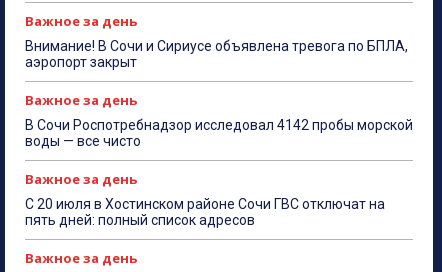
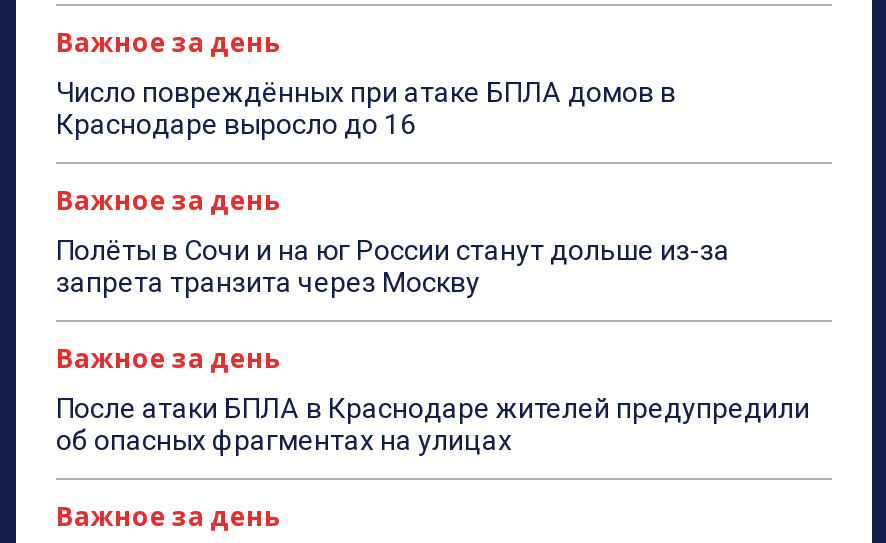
[25,38,408,70] Внимание! В Сочи и Сириусе объявлена тревога по БПЛА, | аэропорт закрыт -> [56,76,676,140] Число повреждённых при атаке БПЛА домов в | Краснодаре выросло до 16
[25,117,413,149] В Сочи Роспотребнадзор исследовал 4142 пробы морской | воды — все чисто -> [56,234,730,298] Полёты в Сочи и на юг России станут дольше из-за | запрета транзита через Москву
[25,196,385,228] С 20 июля в Хостинском районе Сочи ГВС отключат на | пять дней: полный список адресов -> [56,392,810,456] После атаки БПЛА в Краснодаре жителей предупредили | об опасных фрагментах на улицах

